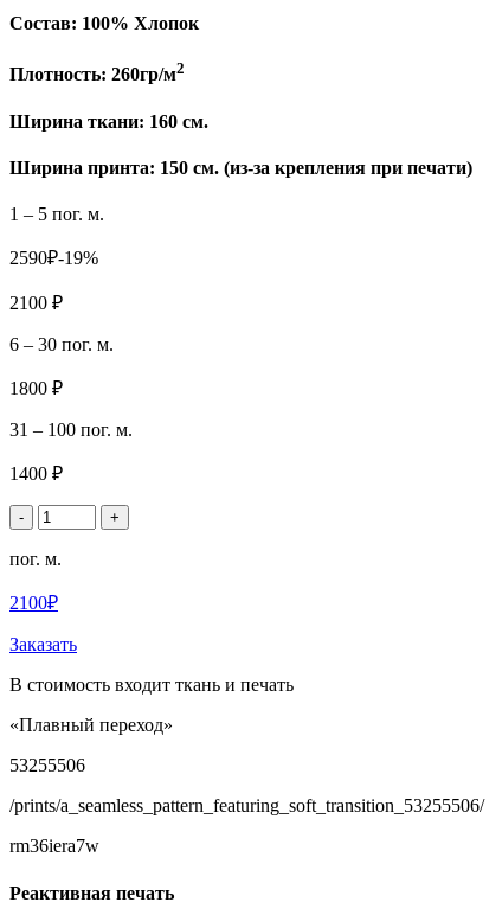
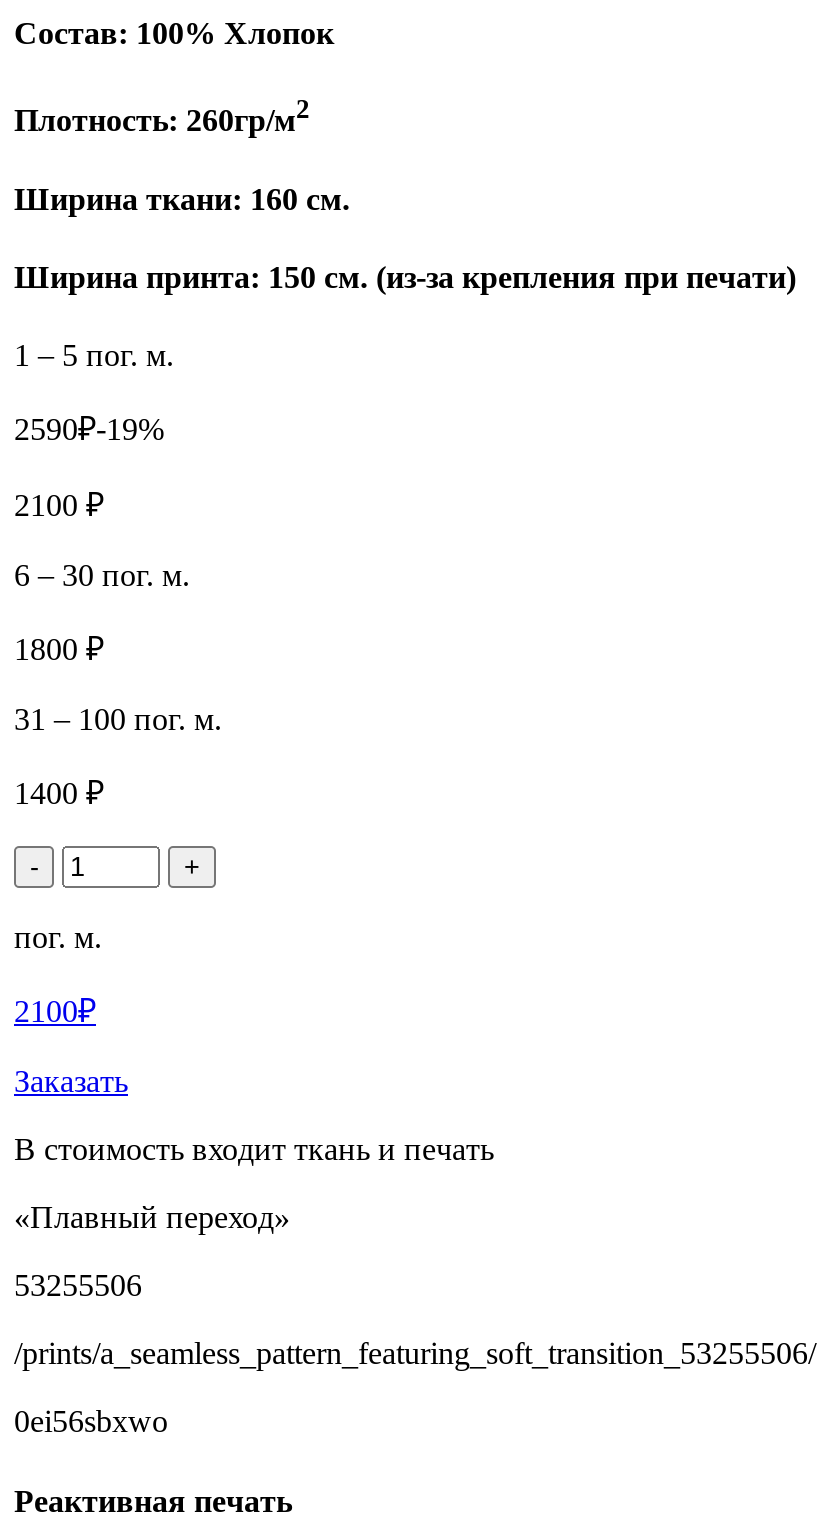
[9,836,99,856] rm36iera7w -> [14,1404,168,1438] 0ei56sbxwo

